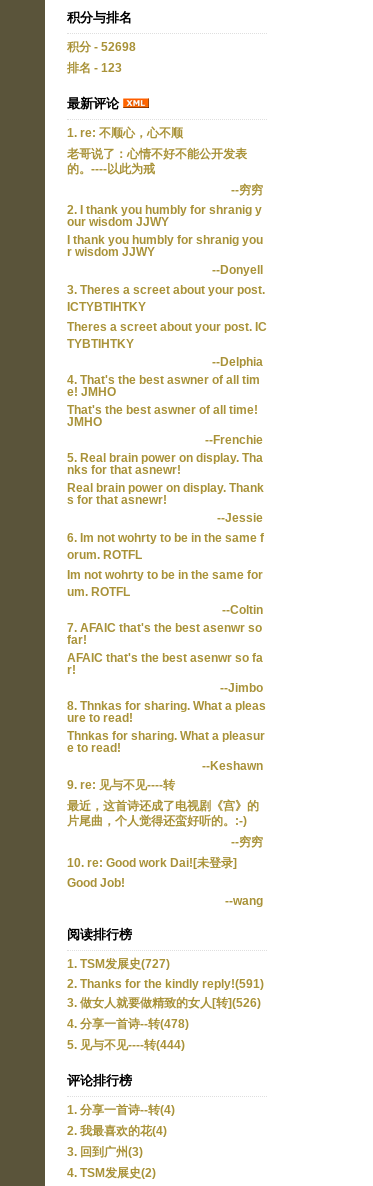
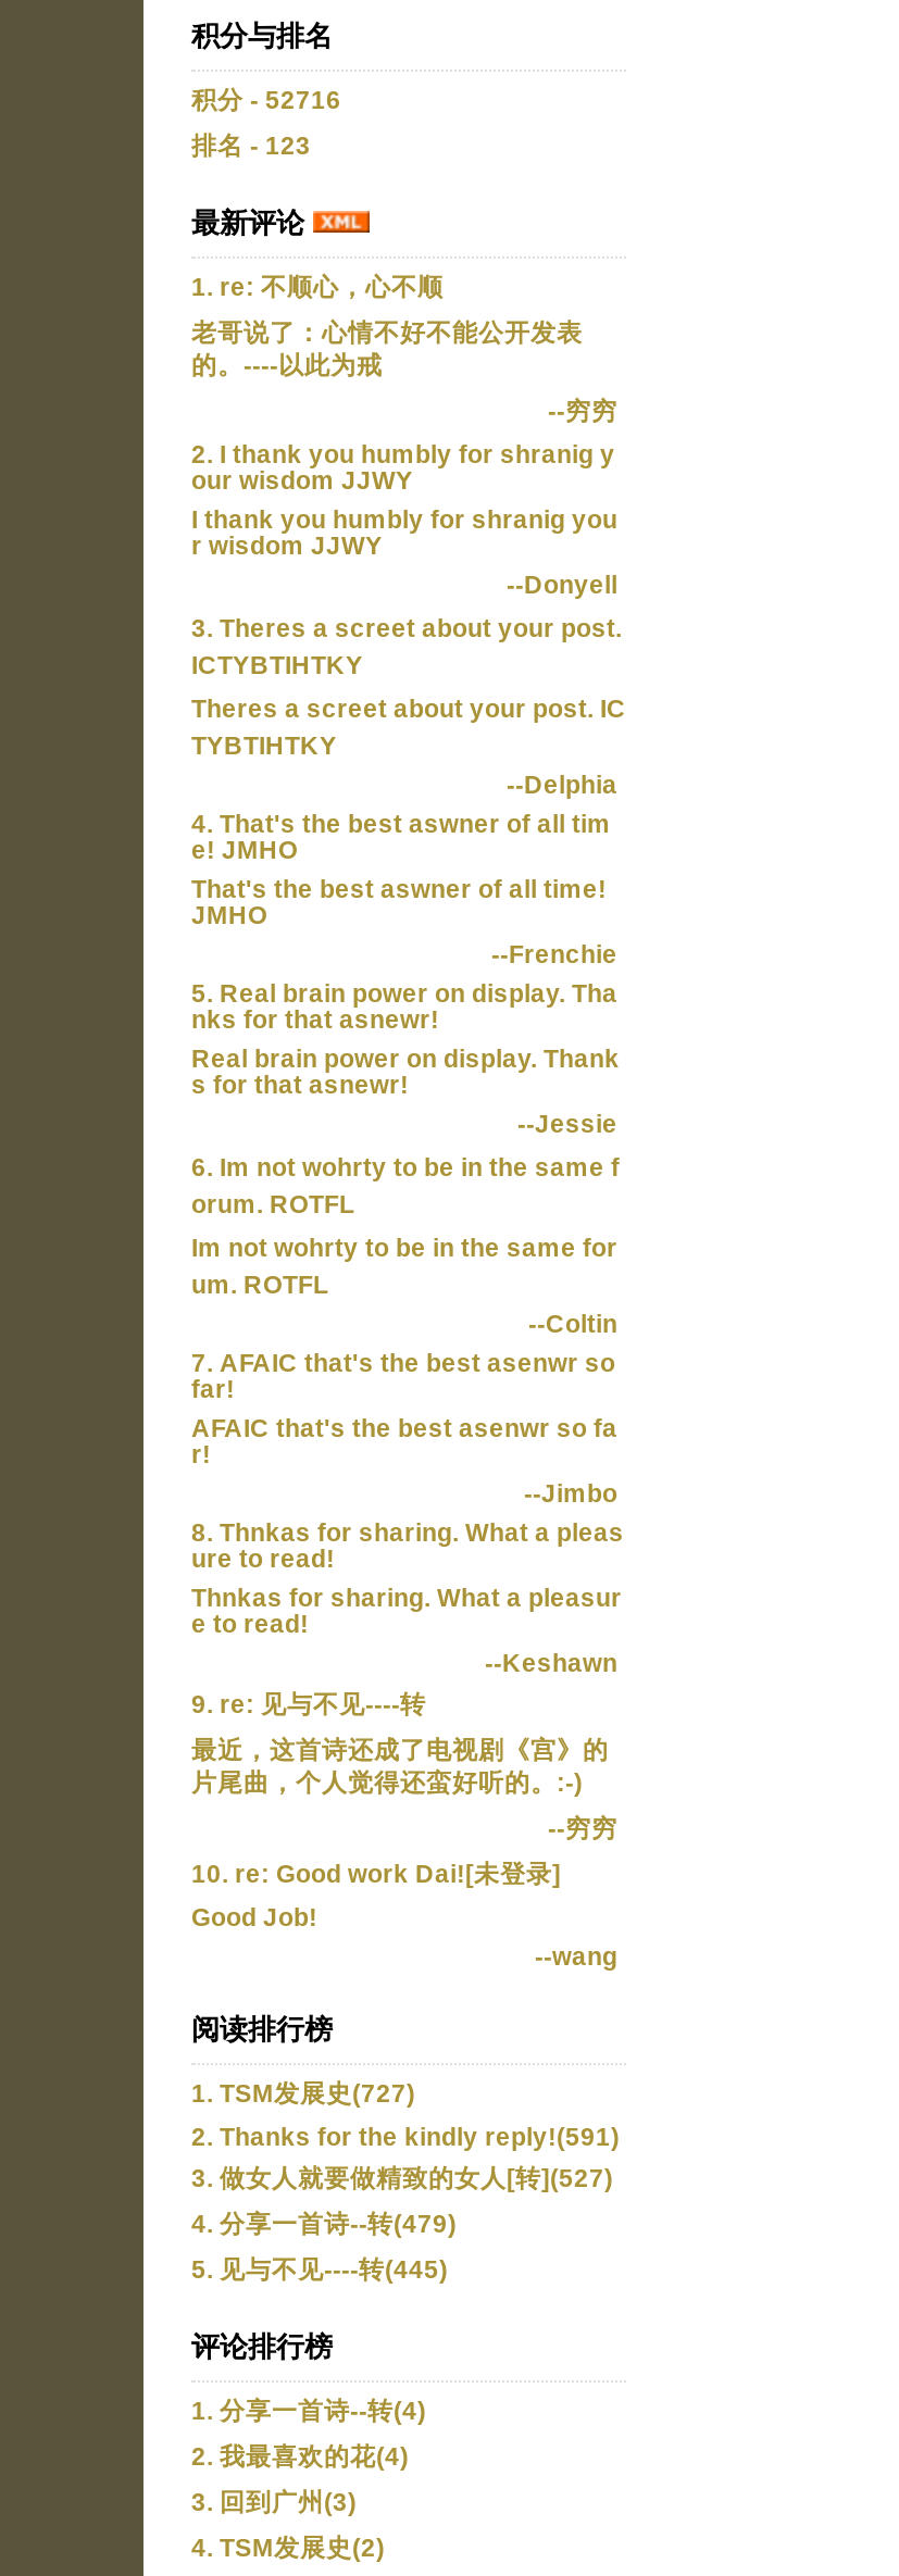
[67,41,136,53] 积分 - 52698 -> [191,87,341,113] 积分 - 52716
[67,997,261,1009] 3. 做女人就要做精致的女人[转](526) -> [191,2165,613,2191] 3. 做女人就要做精致的女人[转](527)
[67,1018,189,1030] 4. 分享一首诗--转(478) -> [191,2211,457,2237] 4. 分享一首诗--转(479)
[67,1039,185,1051] 5. 见与不见----转(444) -> [191,2256,448,2283] 5. 见与不见----转(445)

